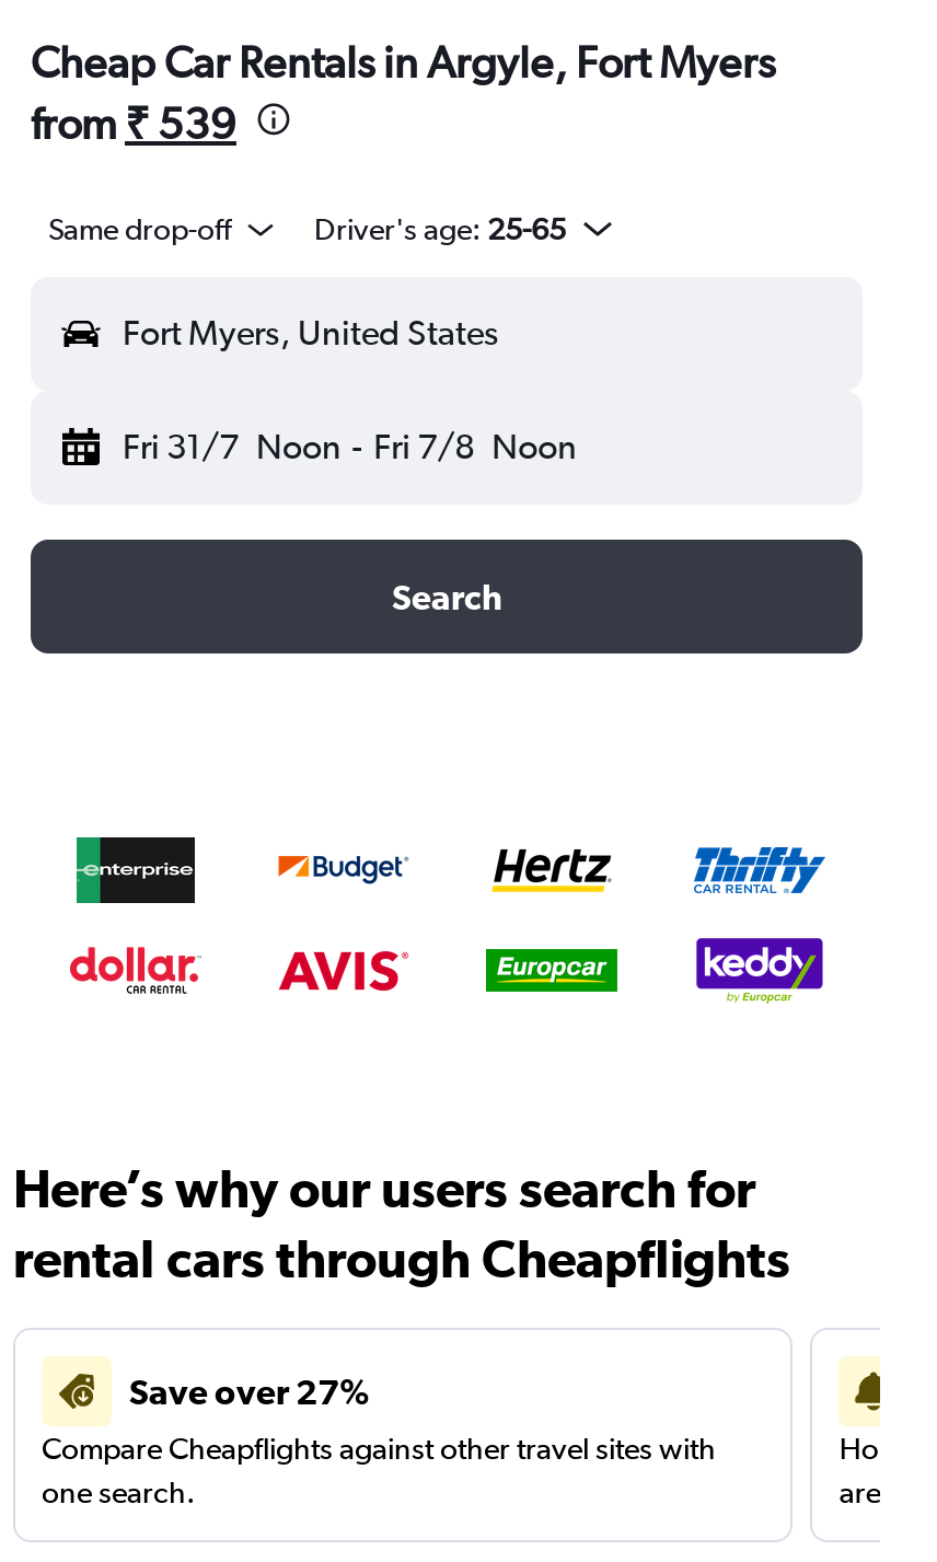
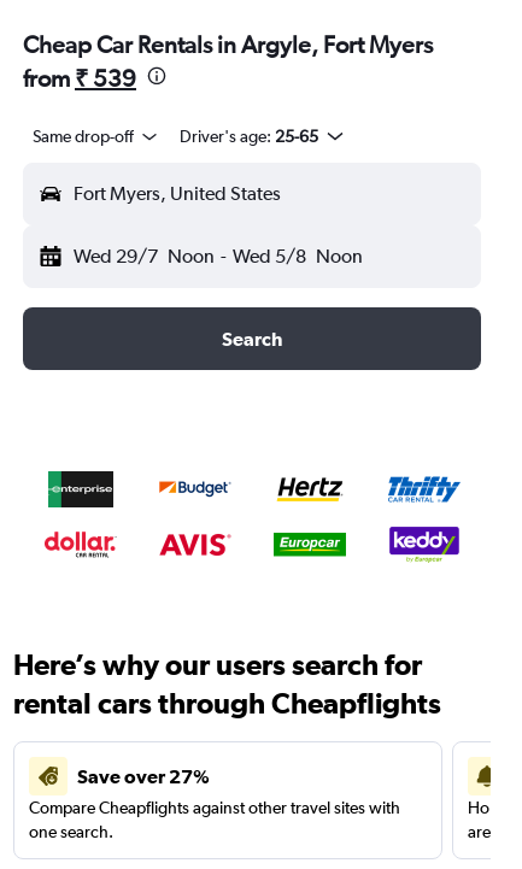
[123,426,577,467] Fri 31/7 Noon - Fri 7/8 Noon -> [74,245,362,268] Wed 29/7 Noon - Wed 5/8 Noon

